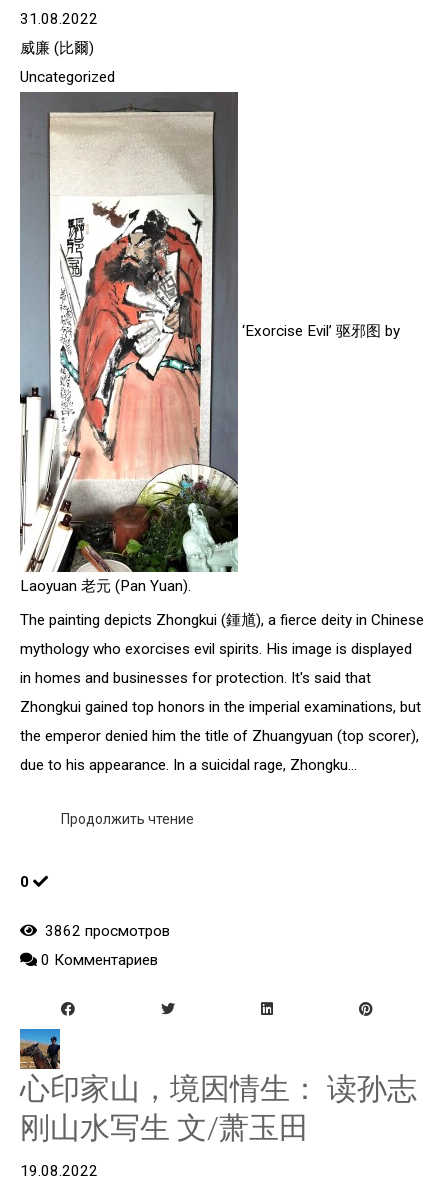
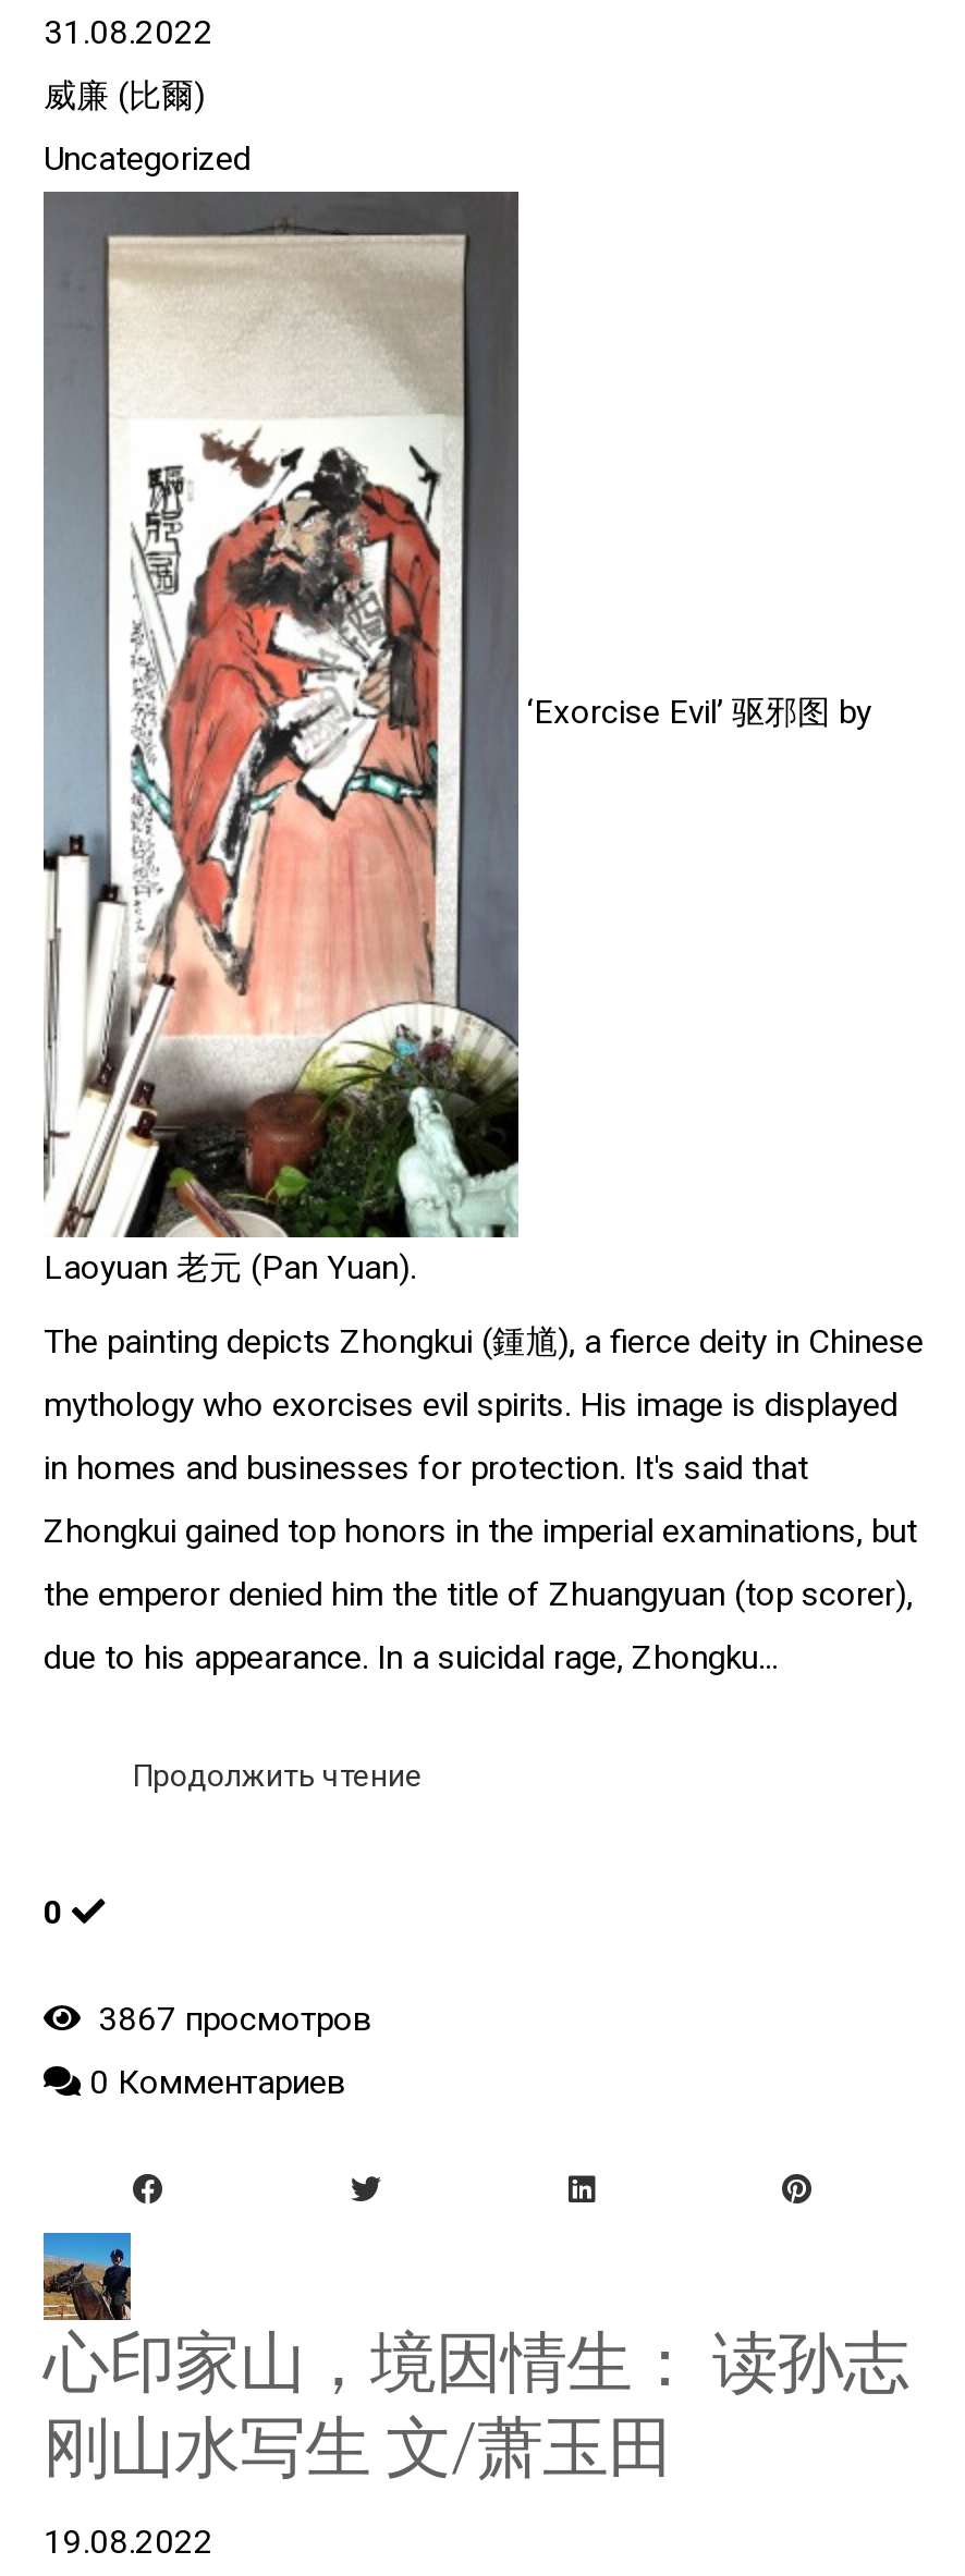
[37,922,170,940] 3862 просмотров -> [81,2000,370,2039] 3867 просмотров

